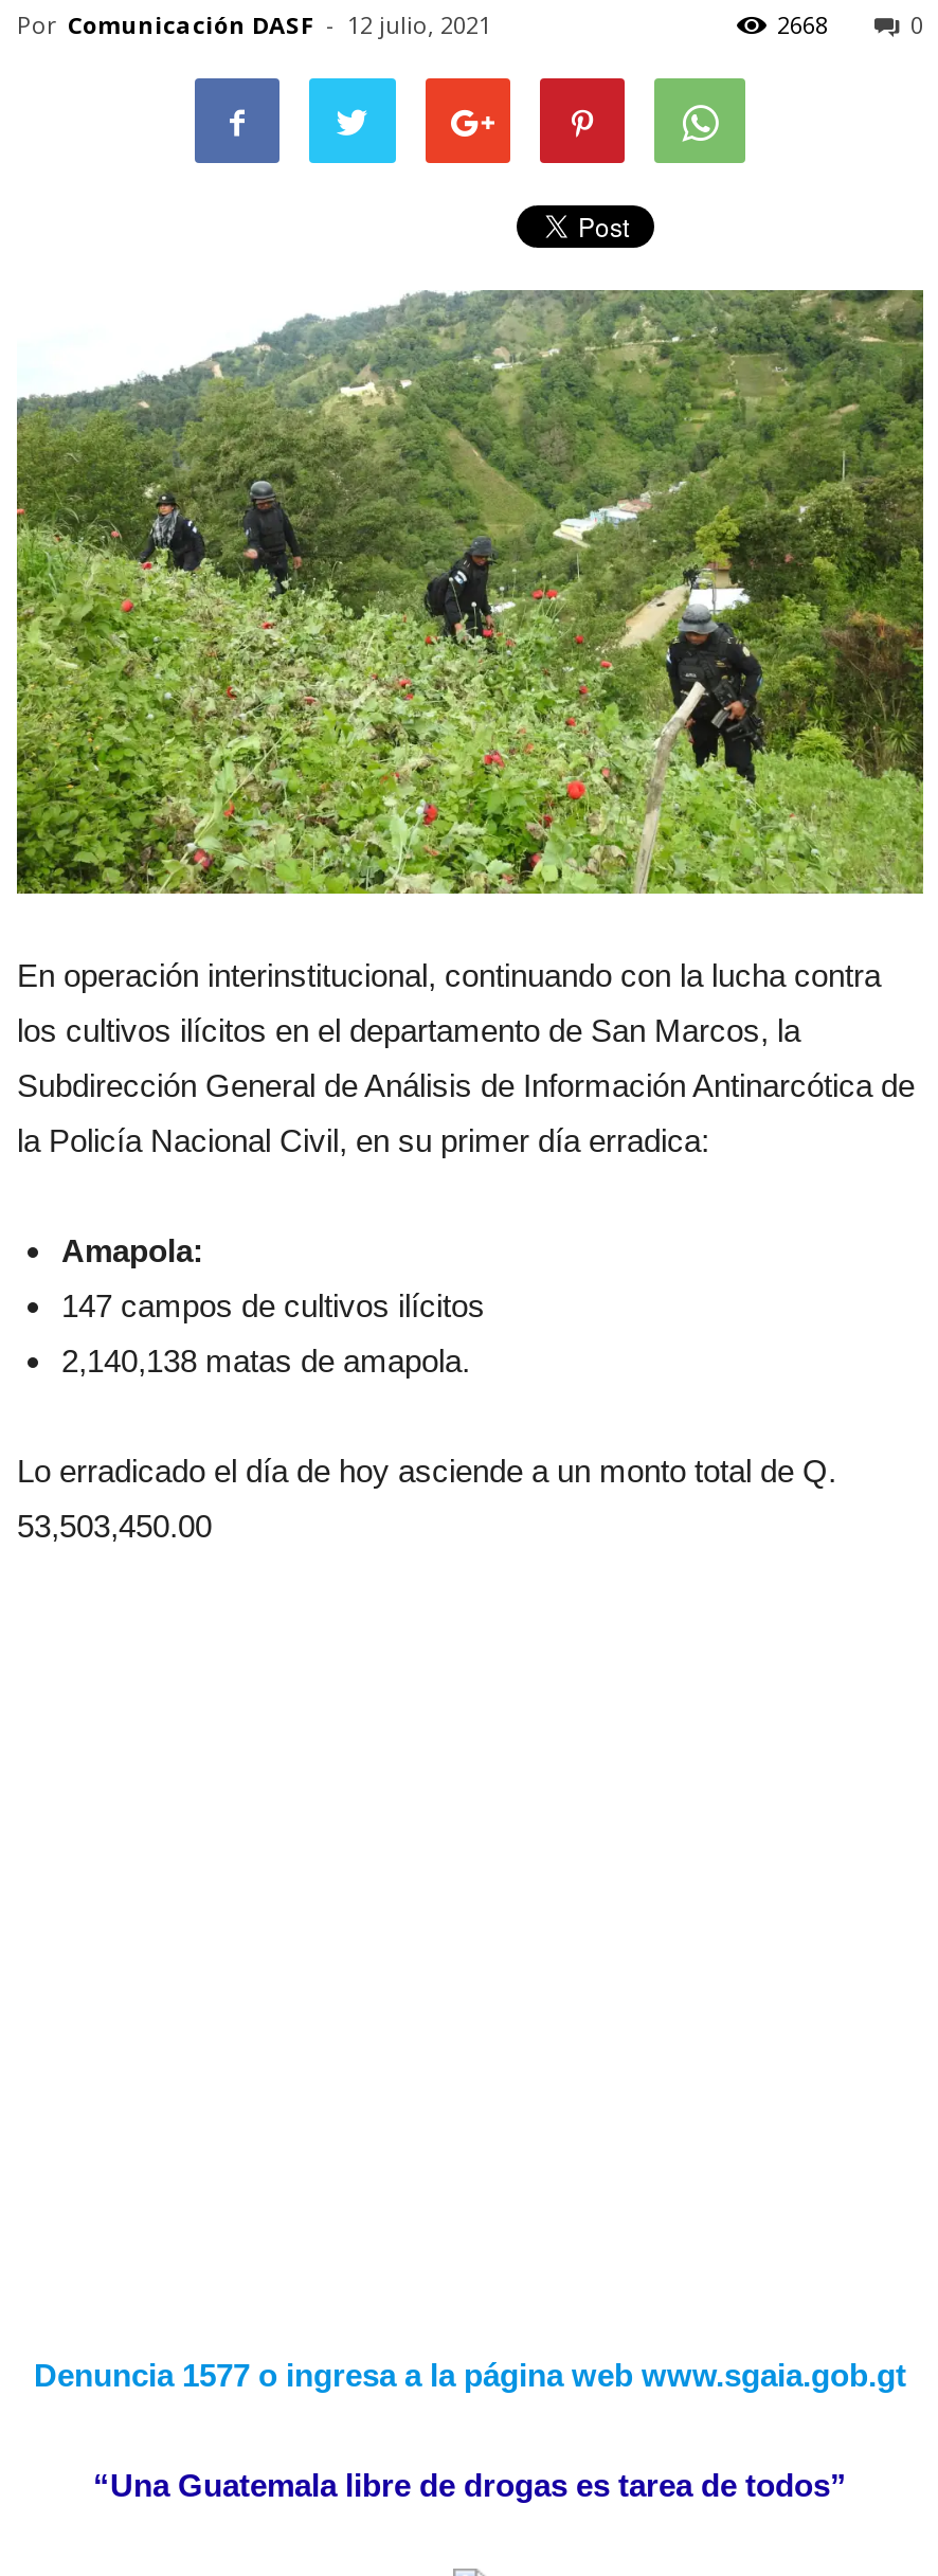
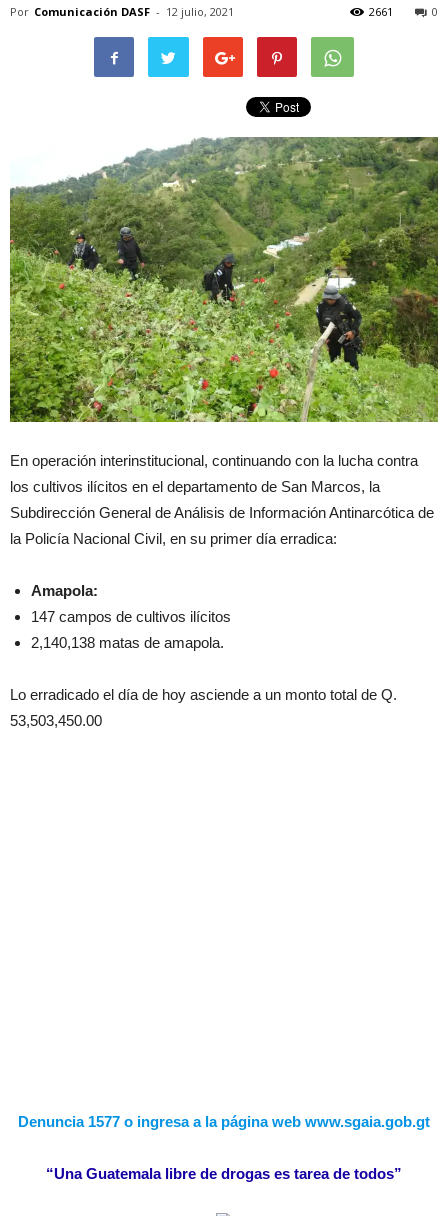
[777,8,828,40] 2668 -> [369,4,393,19] 2661

